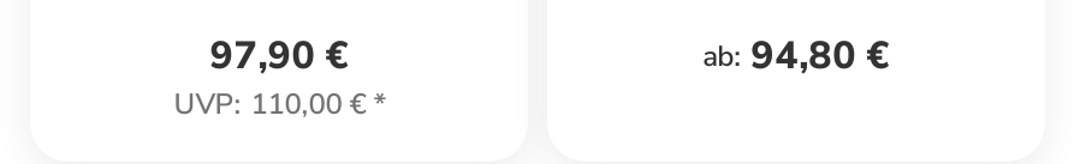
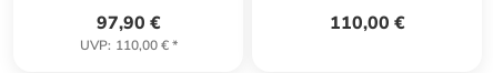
[703,30,890,83] ab: 94,80 € -> [329,11,405,35] 110,00 €

